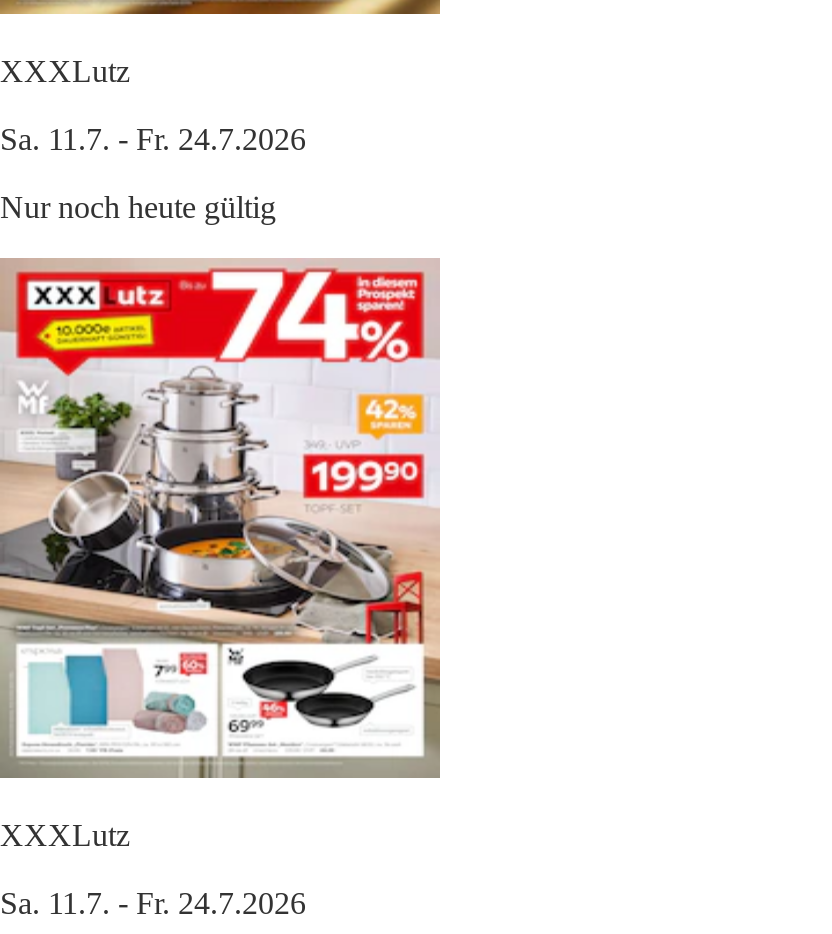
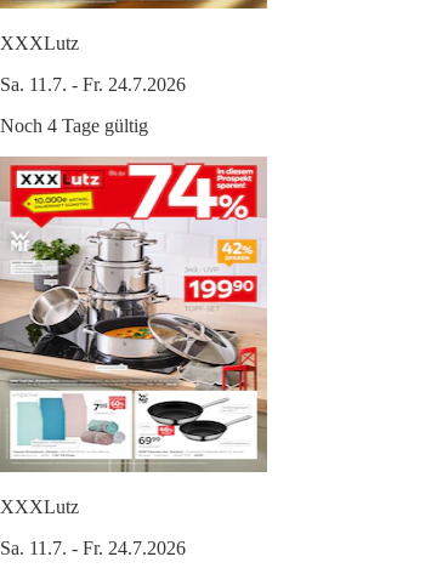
[0,190,276,224] Nur noch heute gültig -> [0,115,148,136] Noch 4 Tage gültig

